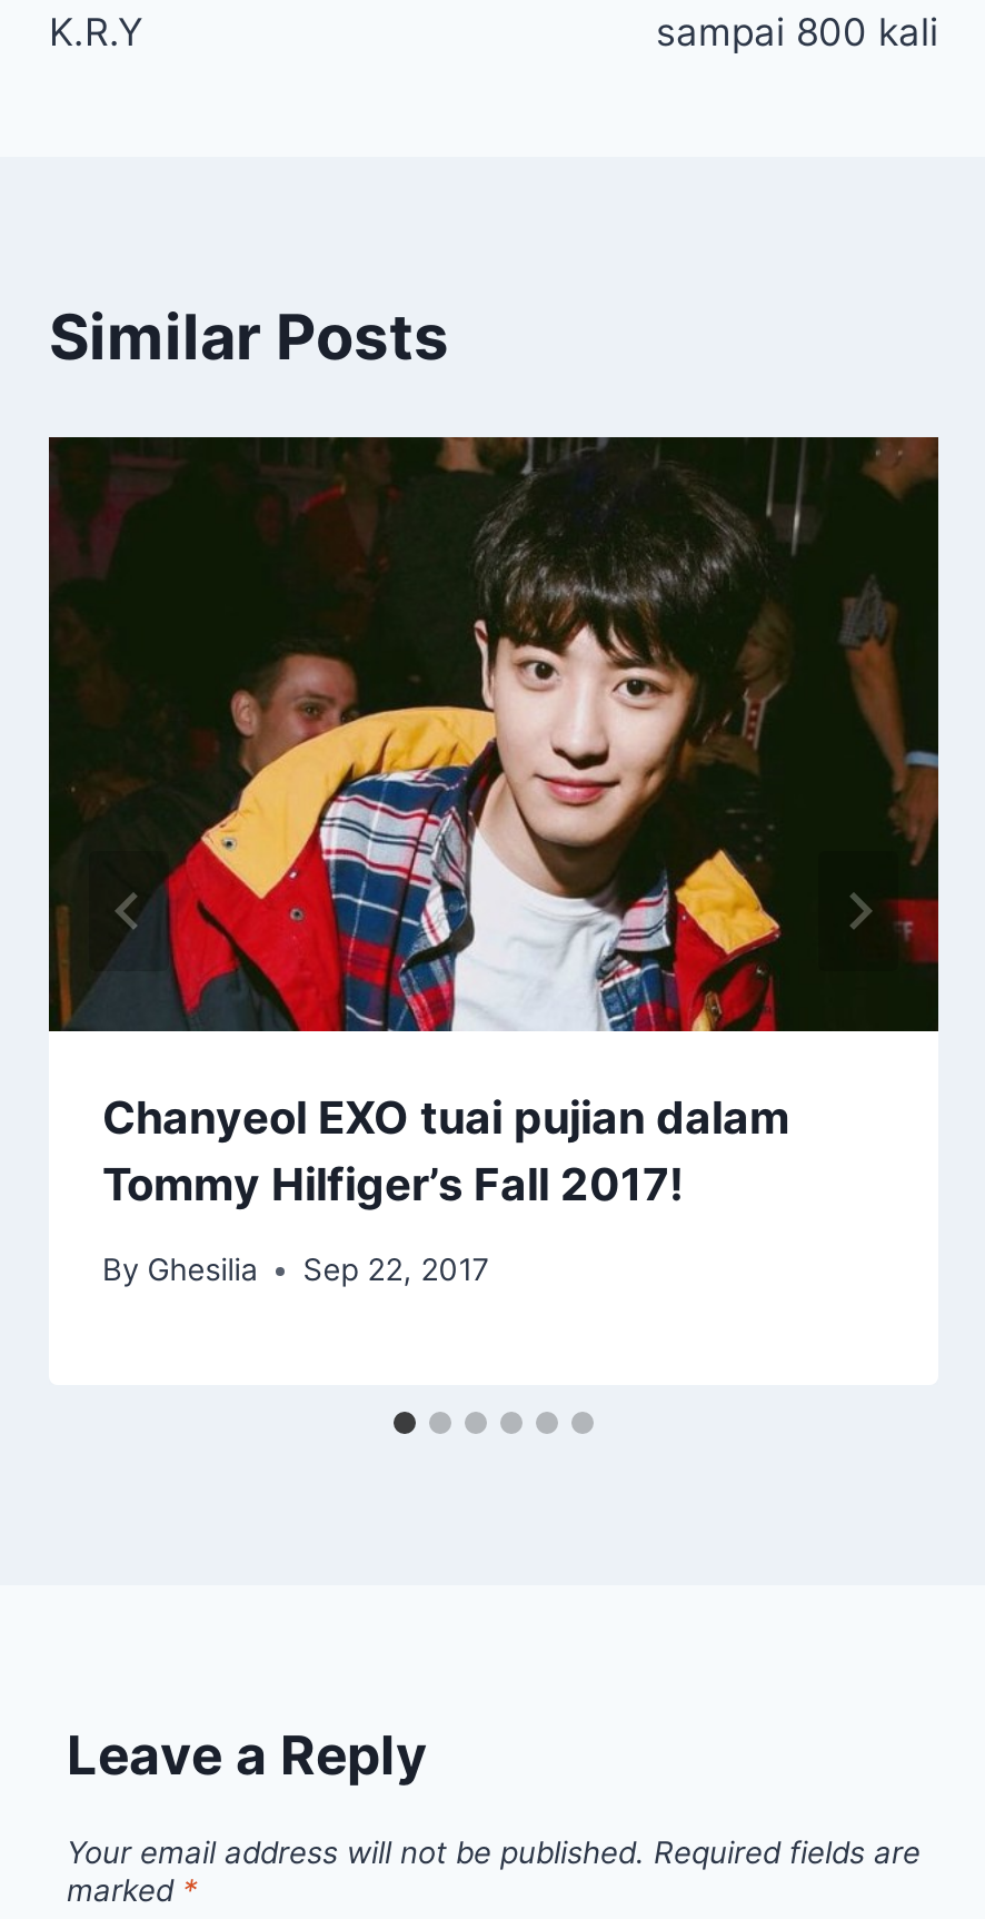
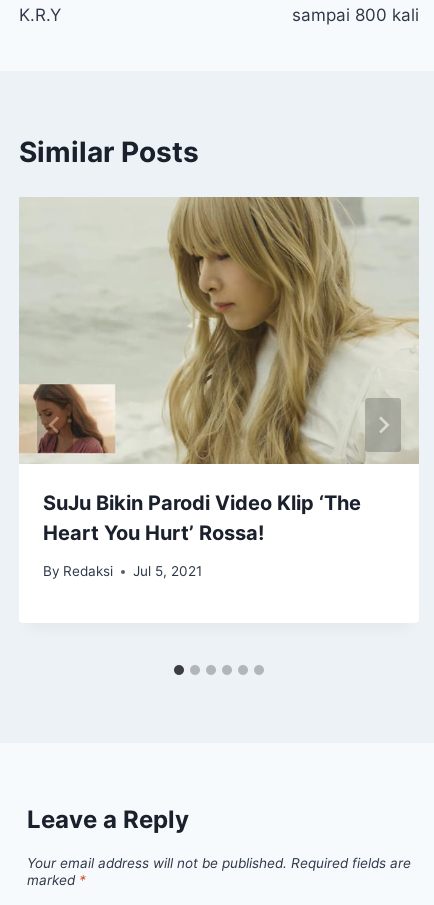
[47,435,941,1211] [image] | Chanyeol EXO tuai pujian dalam | Tommy Hilfiger’s Fall 2017! -> [19,196,419,545] [image] | SuJu Bikin Parodi Video Klip ‘The | Heart You Hurt’ Rossa!
[102,1252,490,1288] By Ghesilia | Sep 22, 2017 -> [43,563,202,579] By Redaksi | Jul 5, 2021

